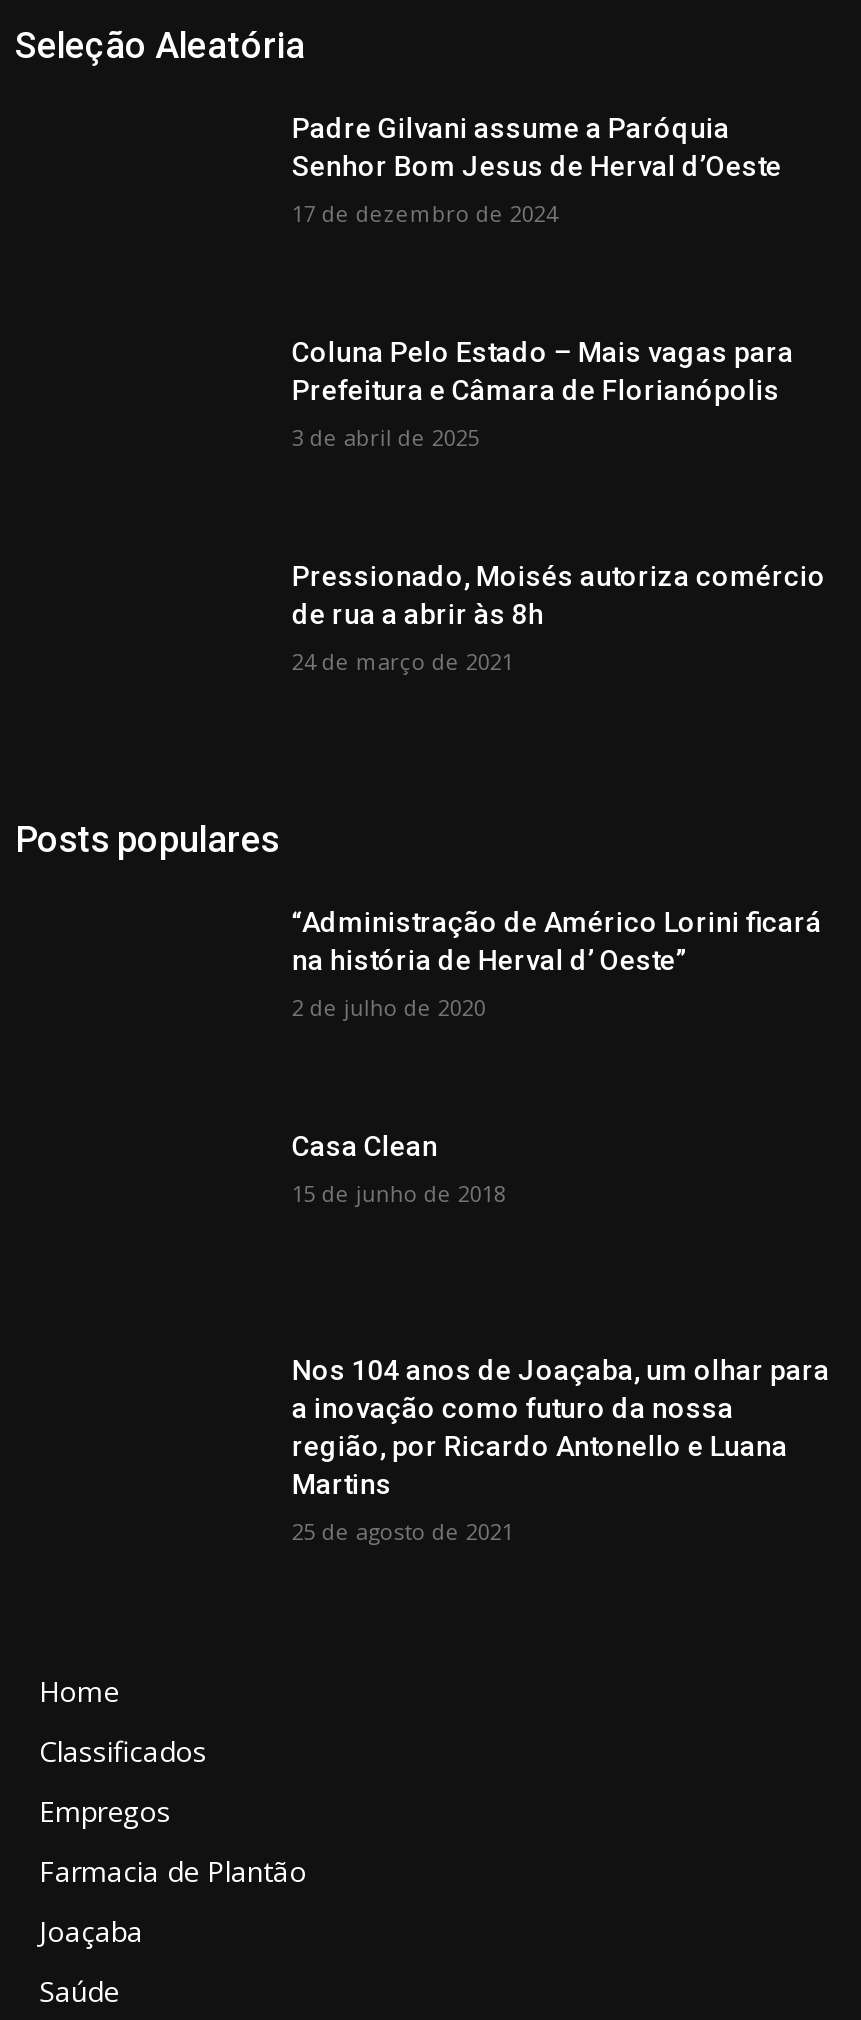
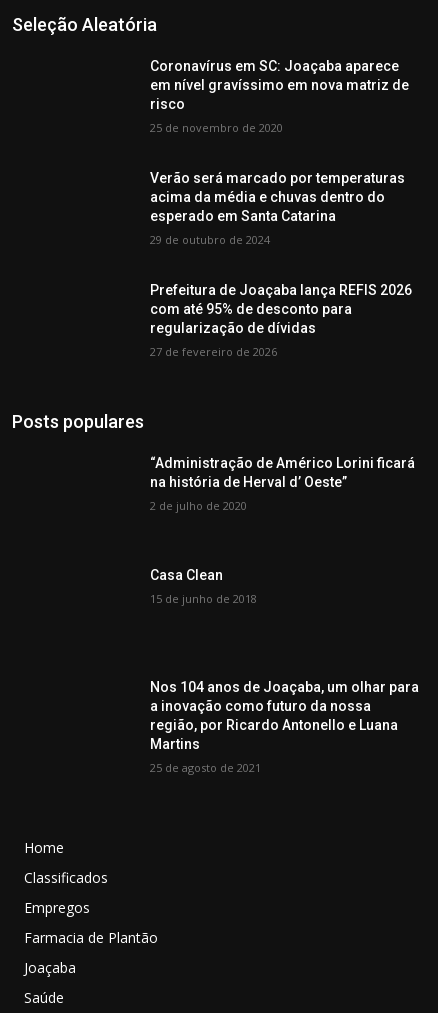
[292,112,782,182] Padre Gilvani assume a Paróquia | Senhor Bom Jesus de Herval d’Oeste -> [150,58,409,112] Coronavírus em SC: Joaçaba aparece | em nível gravíssimo em nova matriz de | risco
[292,198,558,228] 17 de dezembro de 2024 -> [150,120,283,135] 25 de novembro de 2020
[292,336,794,406] Coluna Pelo Estado – Mais vagas para | Prefeitura e Câmara de Florianópolis -> [150,170,405,224] Verão será marcado por temperaturas | acima da média e chuvas dentro do | esperado em Santa Catarina
[292,422,480,452] 3 de abril de 2025 -> [150,232,270,247] 29 de outubro de 2024
[292,559,826,629] Pressionado, Moisés autoriza comércio | de rua a abrir às 8h -> [150,282,412,336] Prefeitura de Joaçaba lança REFIS 2026 | com até 95% de desconto para | regularização de dívidas
[292,645,514,675] 24 de março de 2021 -> [150,344,277,359] 27 de fevereiro de 2026

